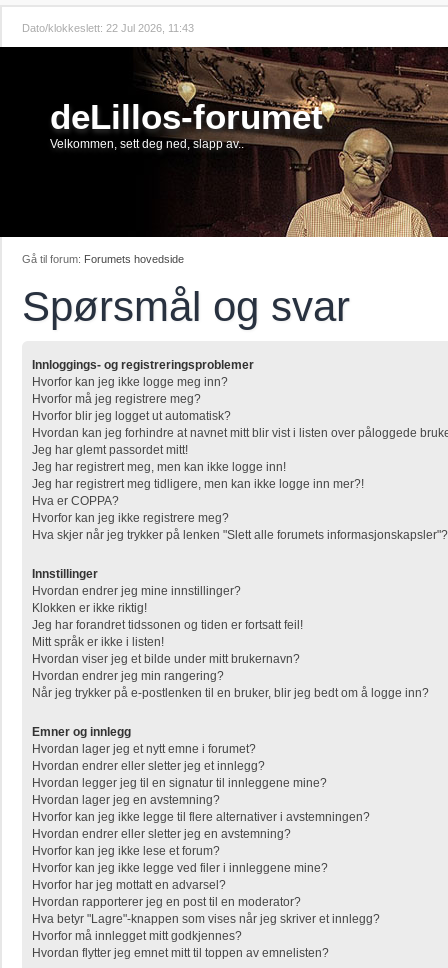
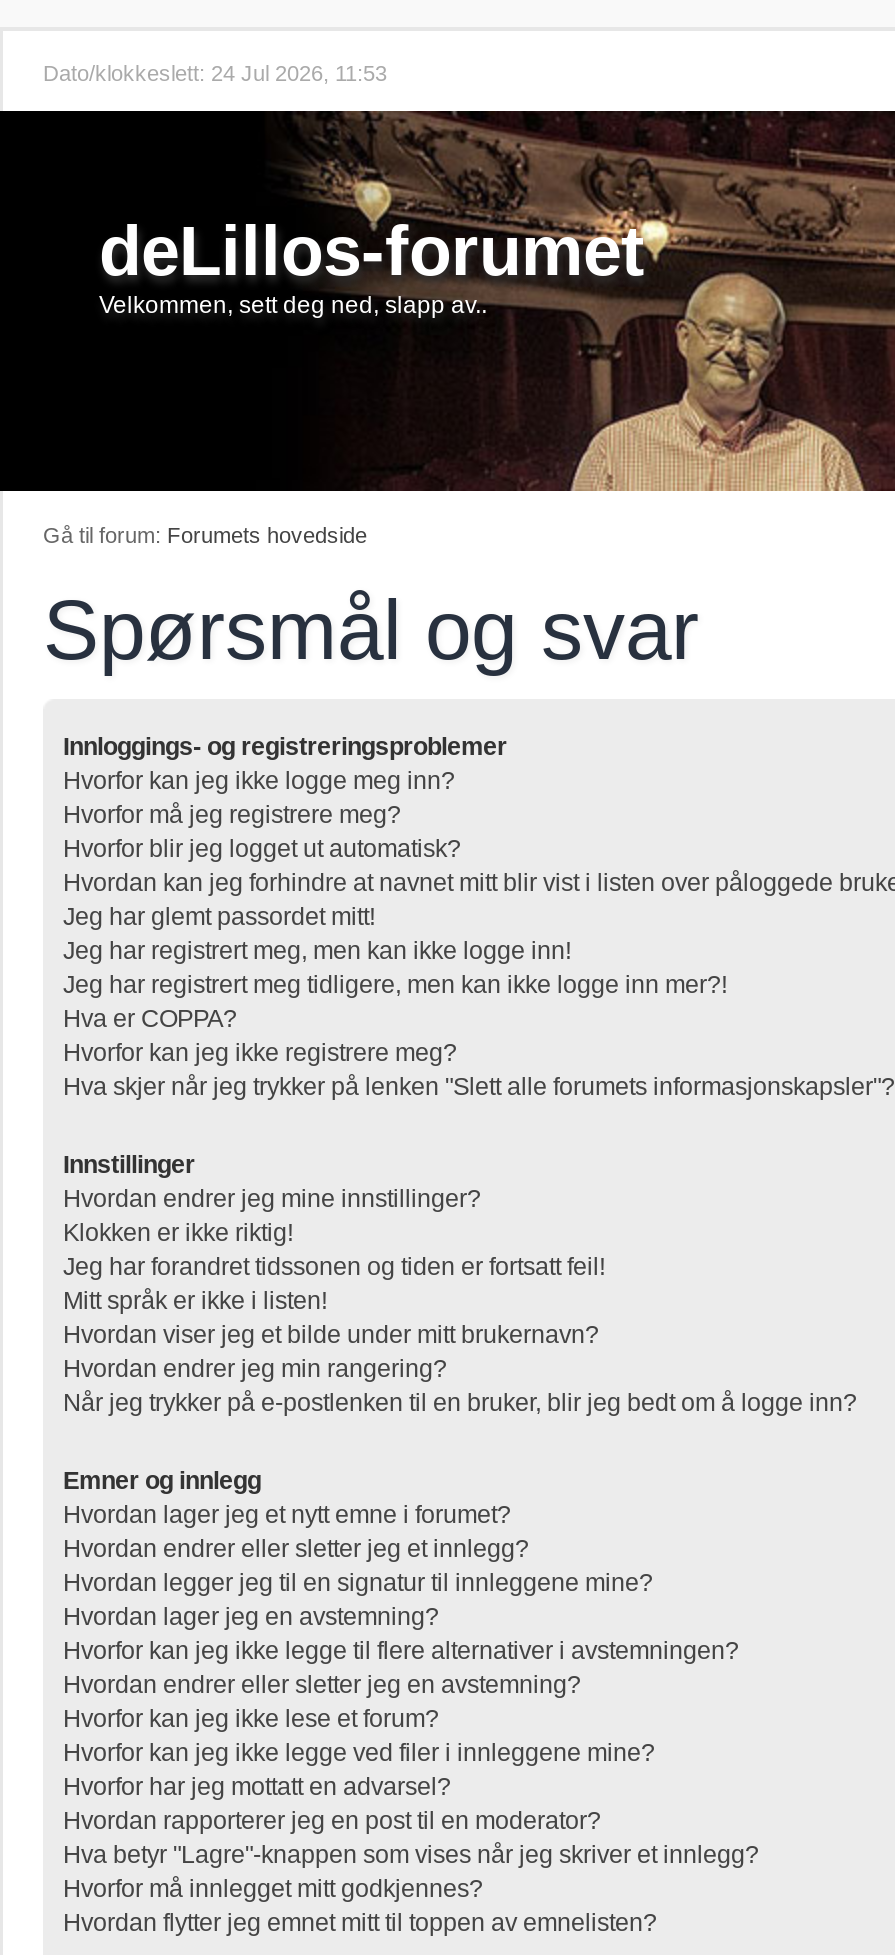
[22,22,194,34] Dato/klokkeslett: 22 Jul 2026, 11:43 -> [43,61,387,85] Dato/klokkeslett: 24 Jul 2026, 11:53

